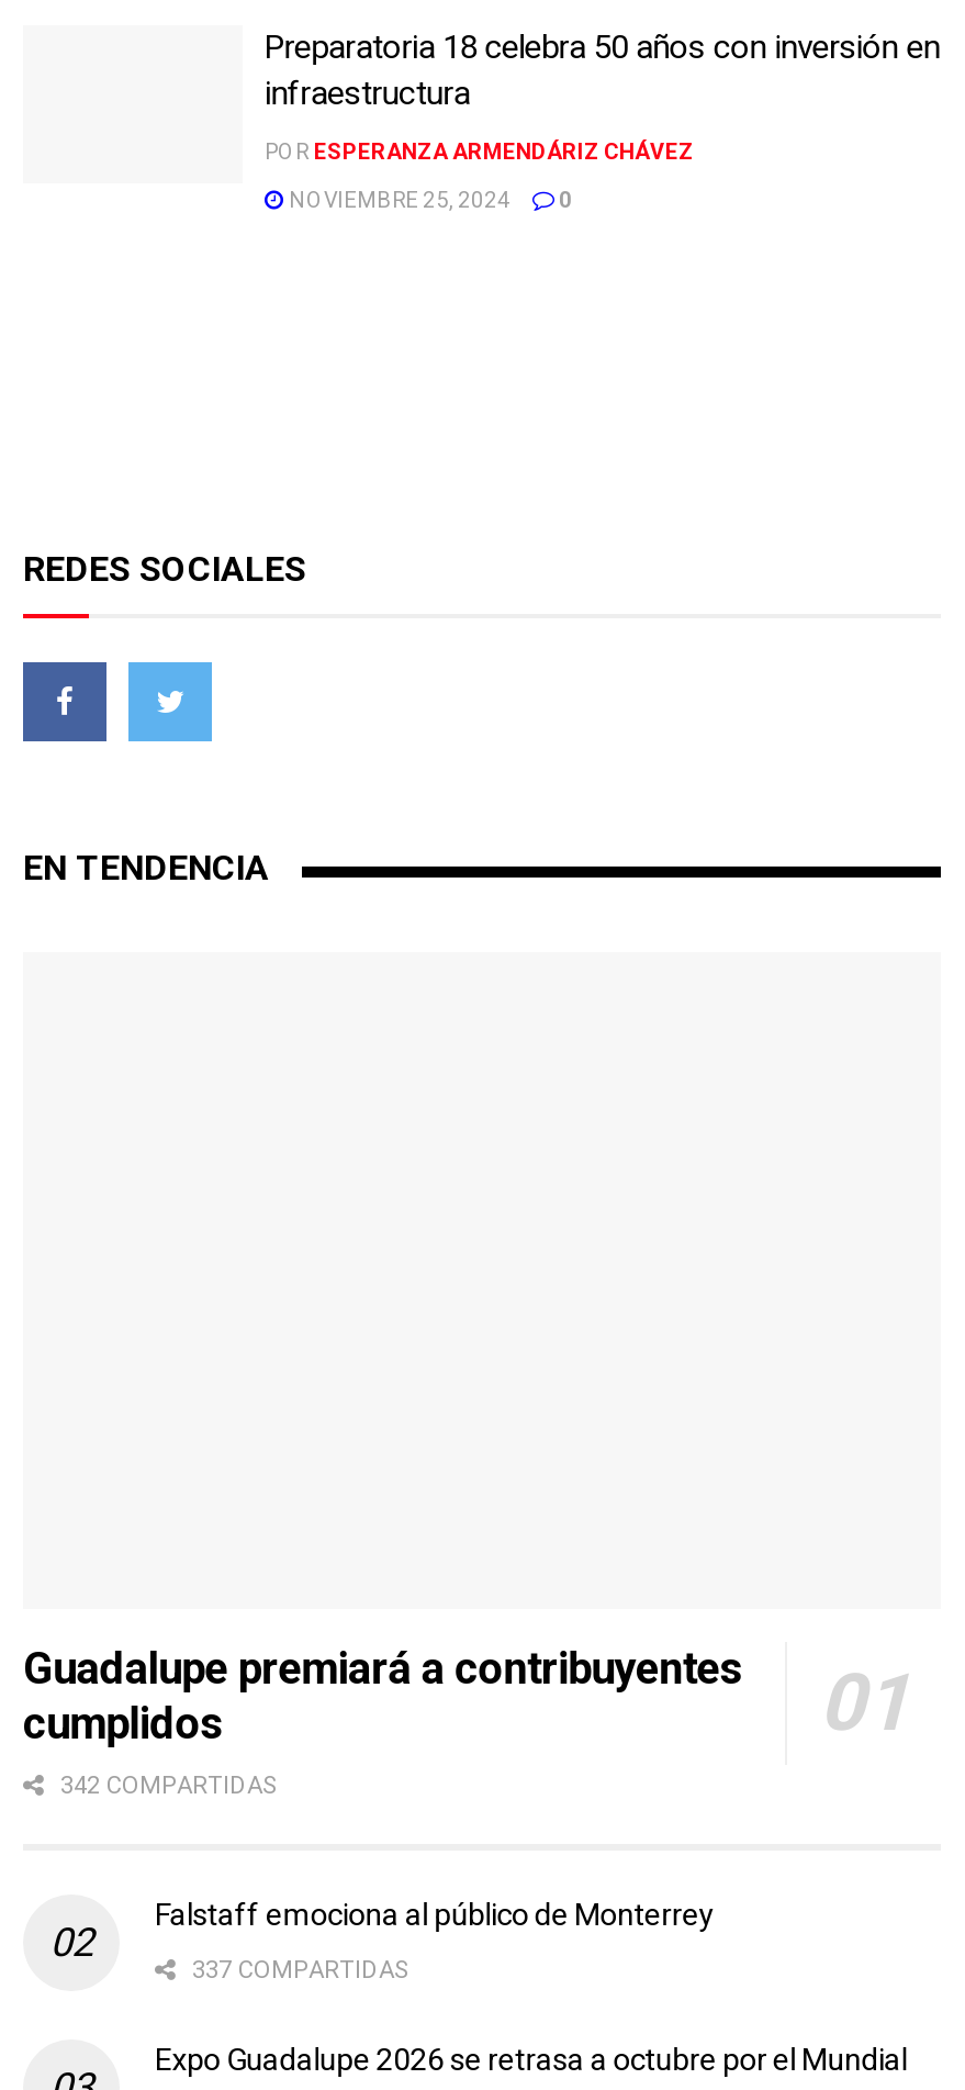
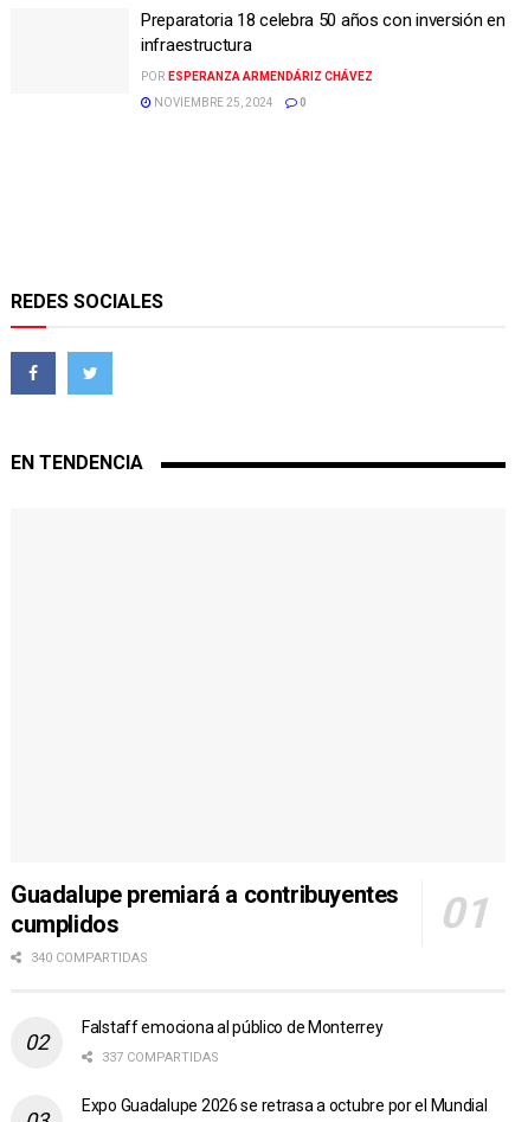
[54,1771,278,1800] 342 COMPARTIDAS -> [27,950,148,965] 340 COMPARTIDAS

